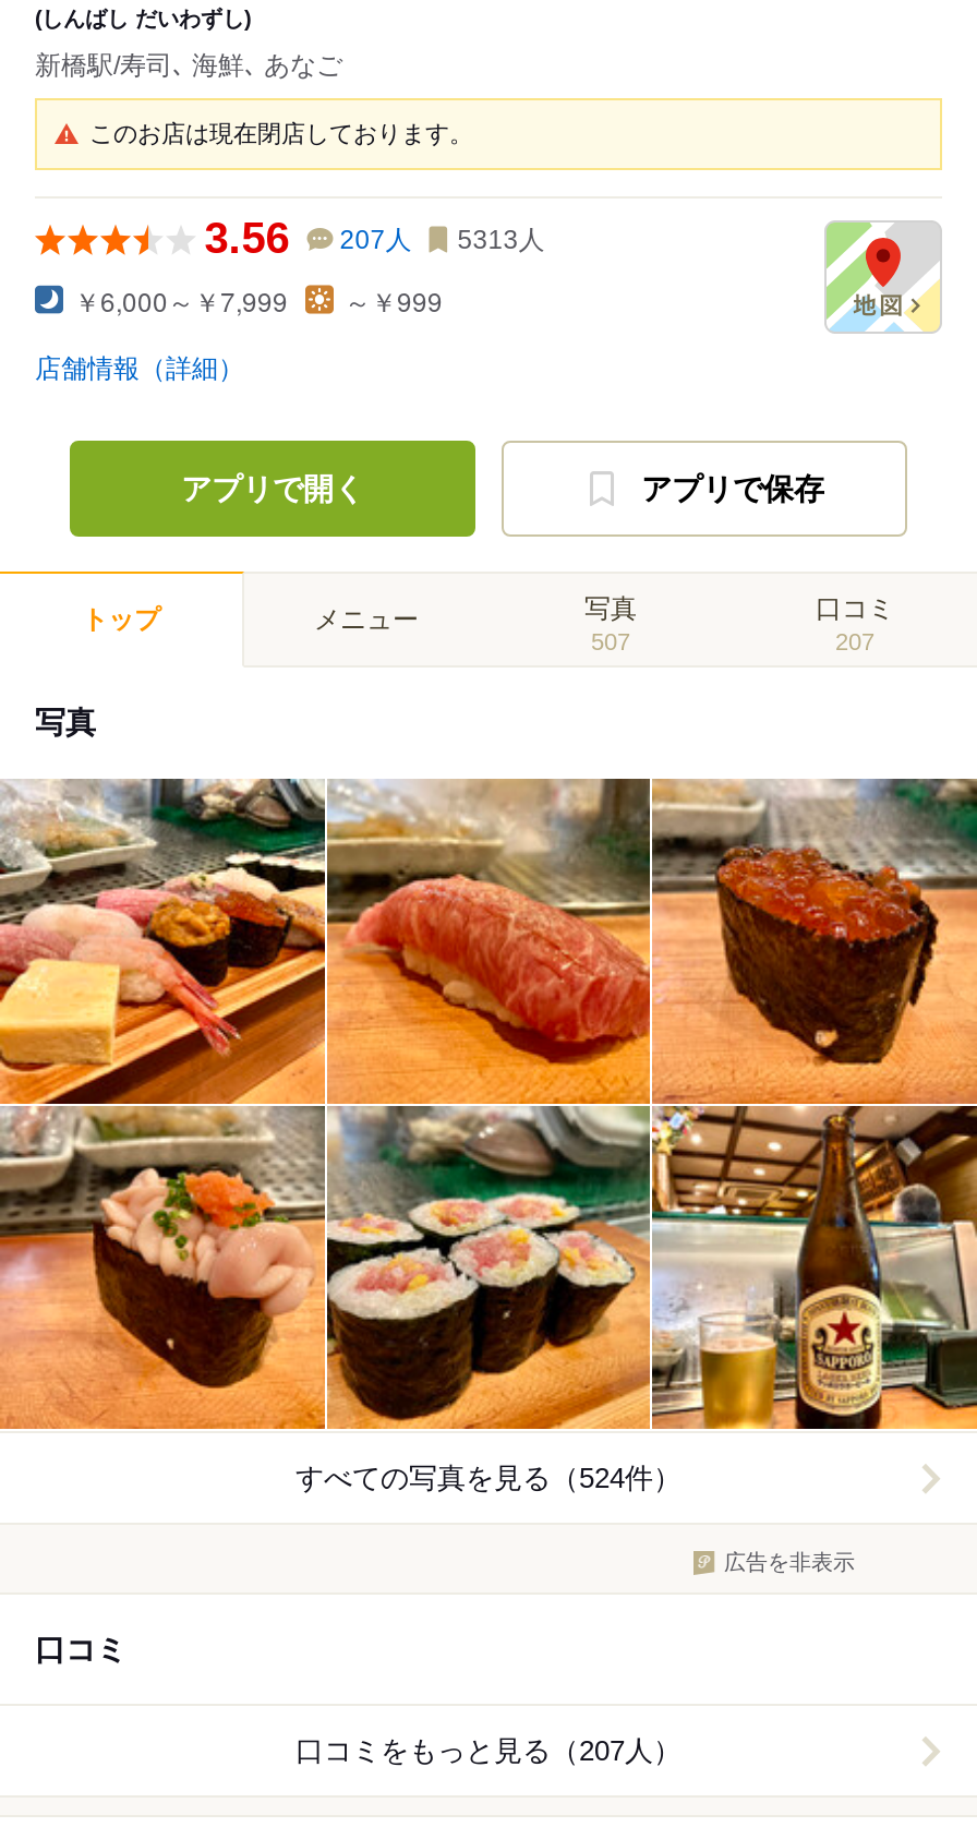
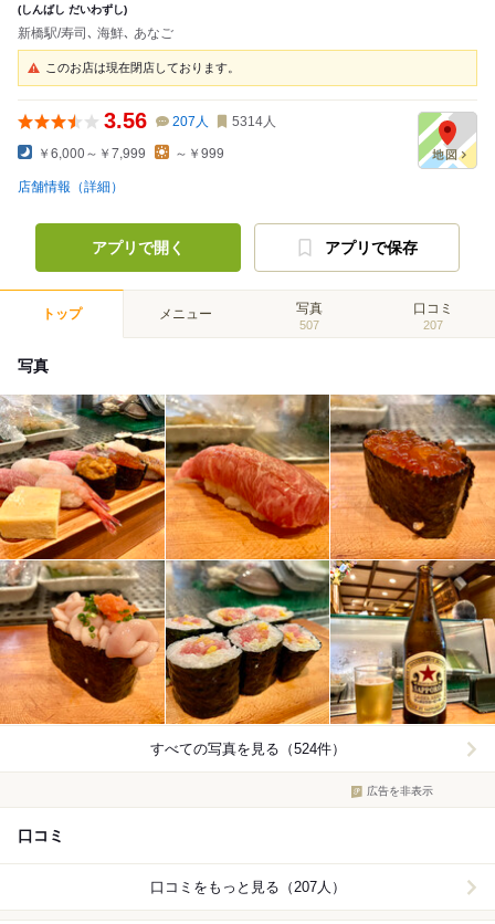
[205,214,545,262] 3.56 207人 5313人 -> [104,108,276,133] 3.56 207人 5314人

